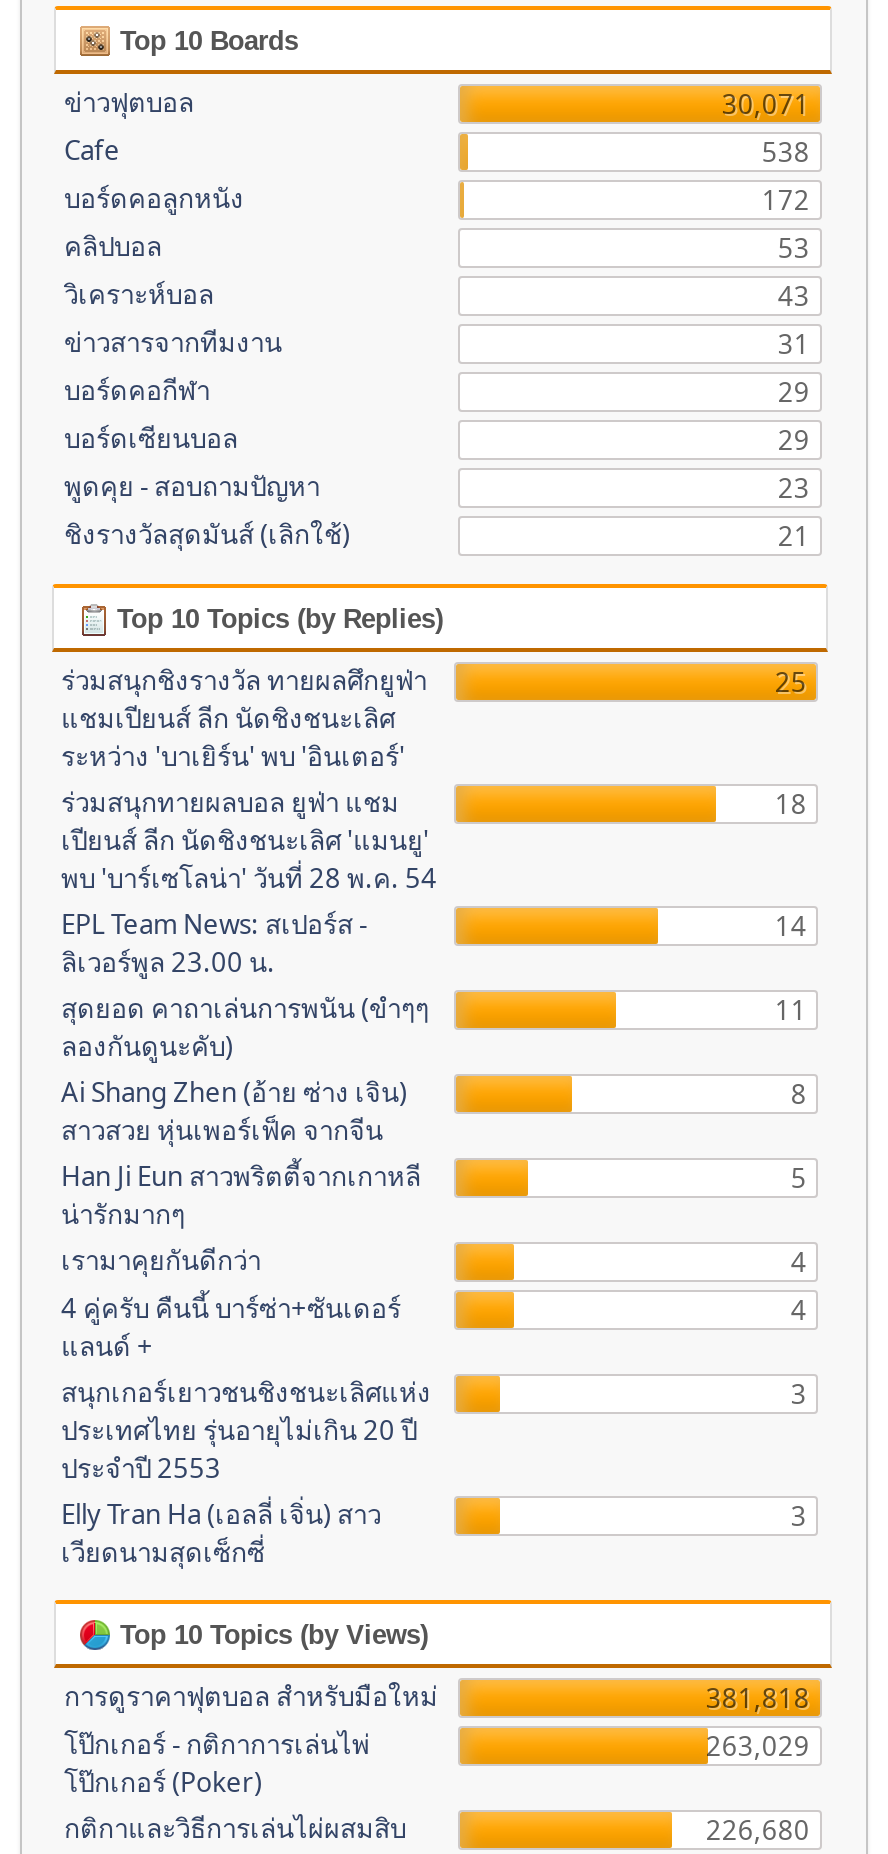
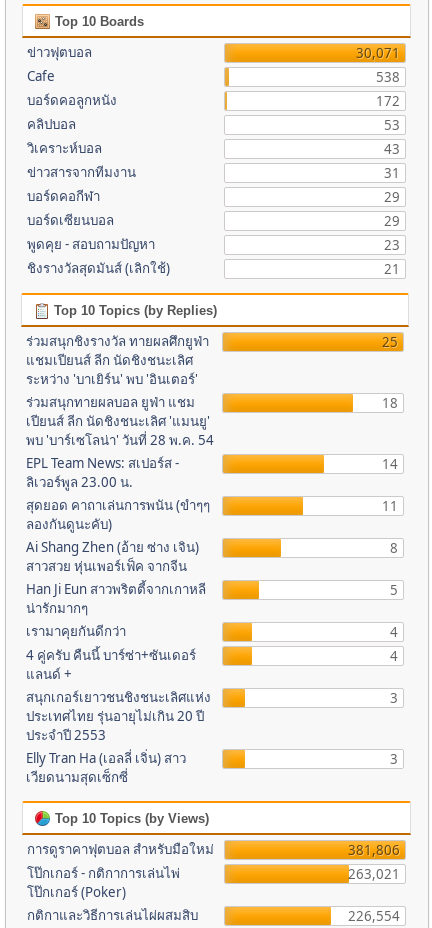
[706,1680,810,1716] 381,818 -> [348,841,400,859] 381,806
[706,1728,810,1764] 263,029 -> [348,865,400,883] 263,021
[706,1812,810,1848] 226,680 -> [348,907,400,925] 226,554

